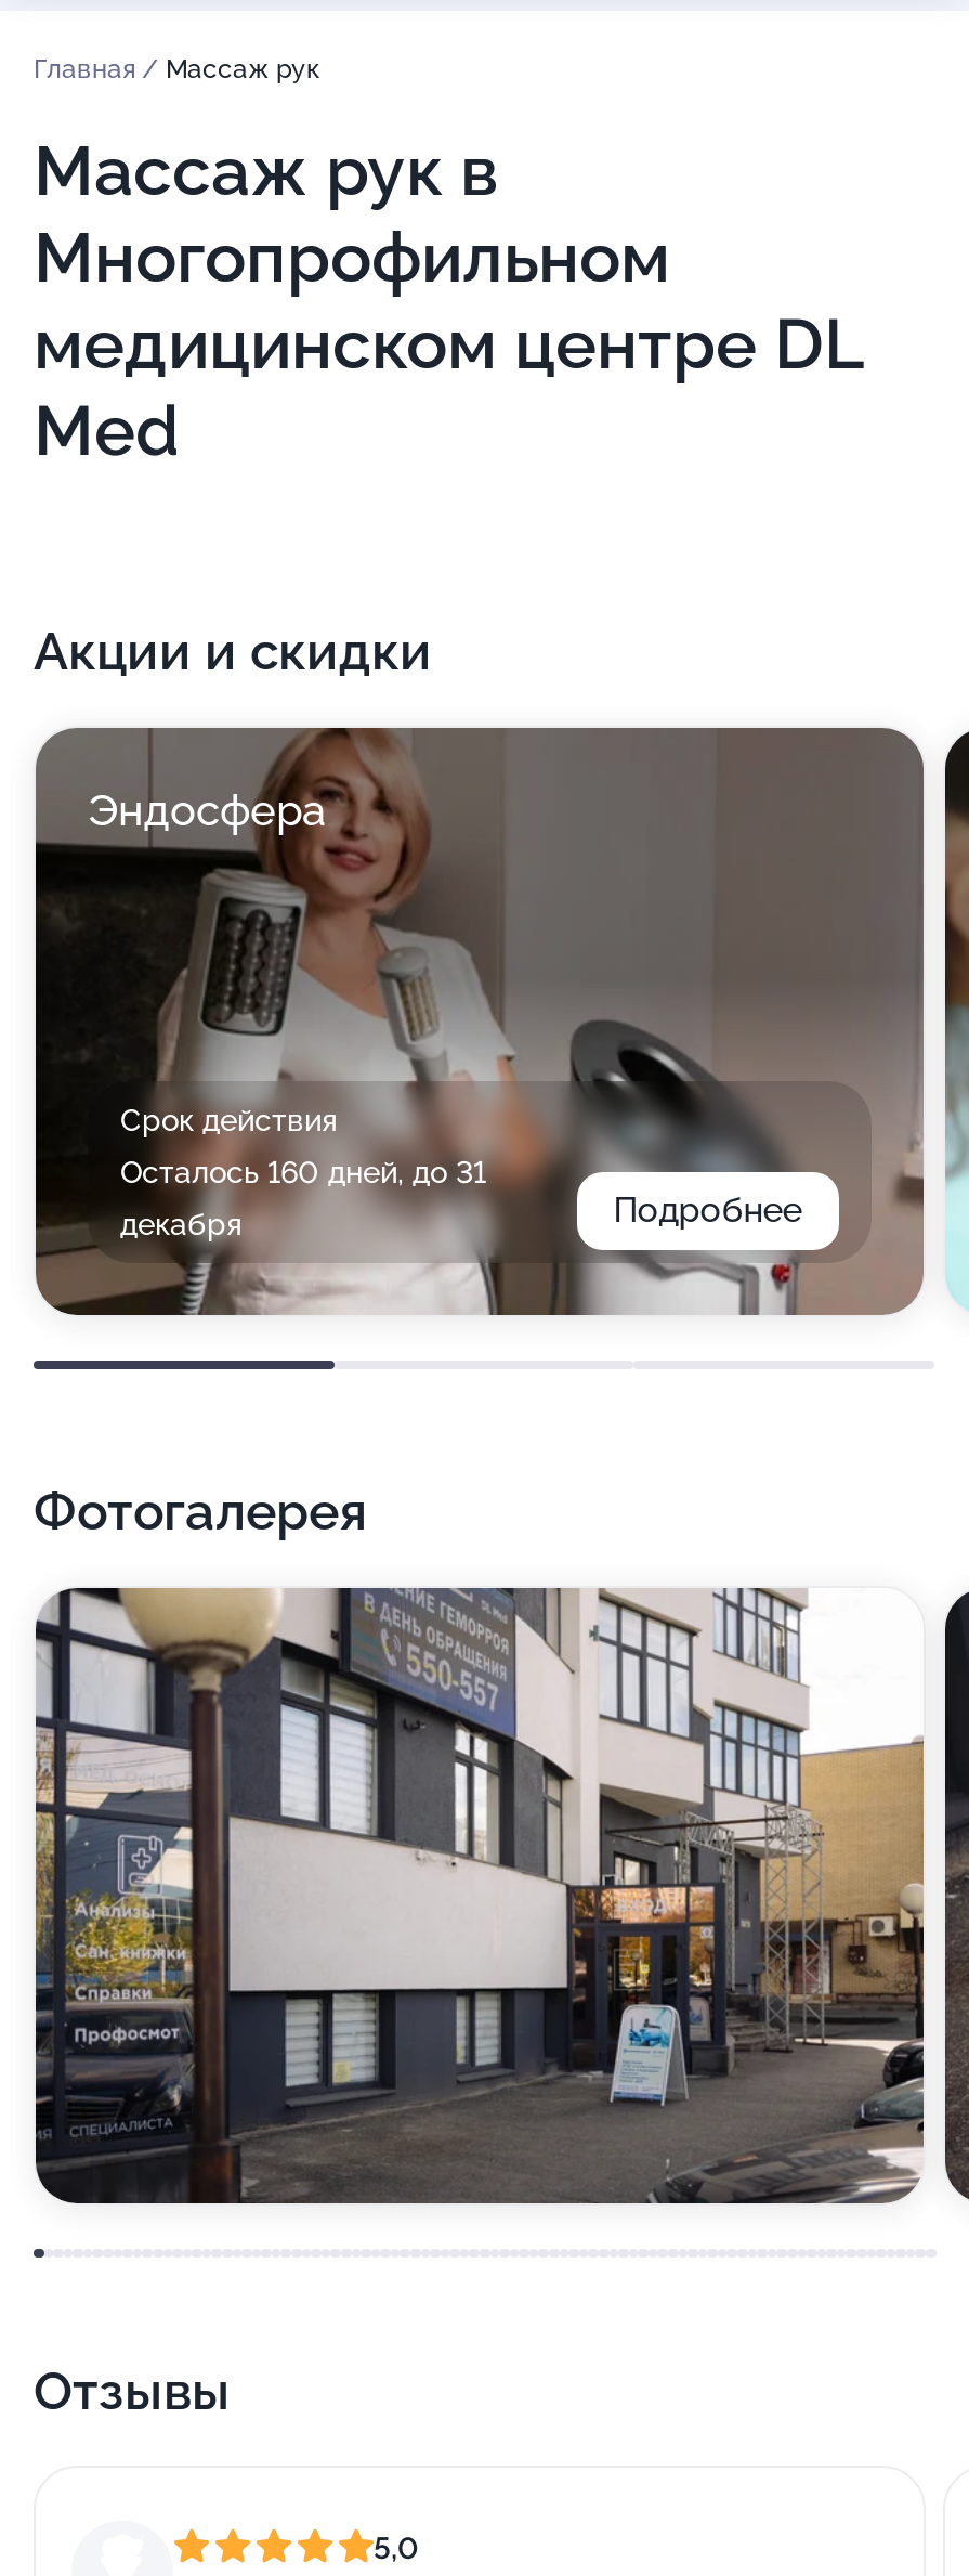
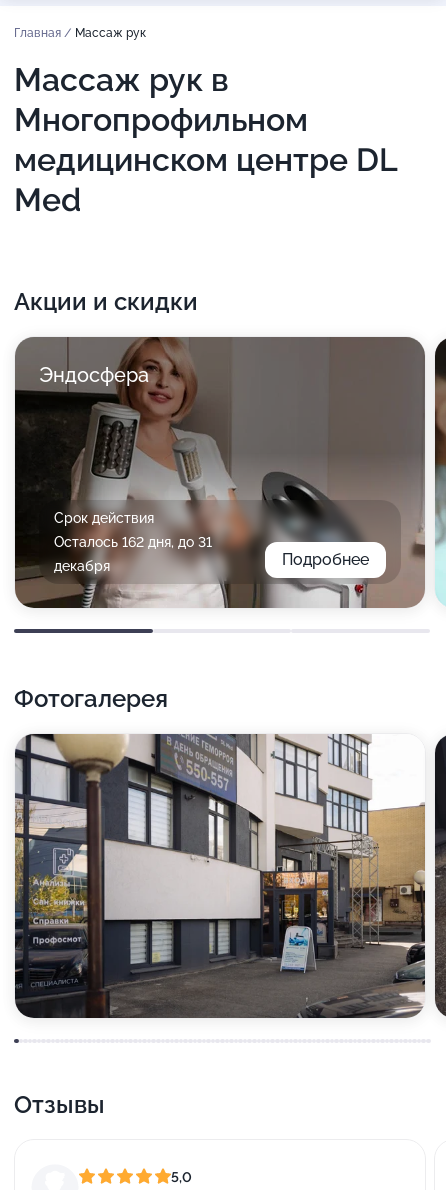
[120,1155,486,1189] Осталось 160 дней, до 31 -> [54,534,212,550] Осталось 162 дня, до 31

